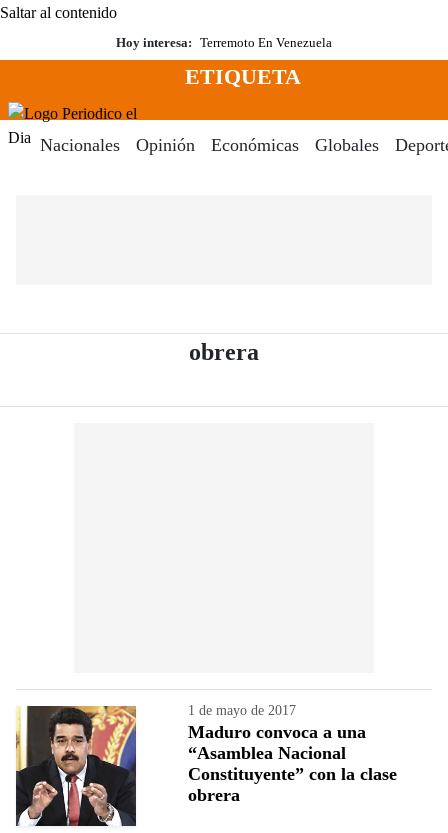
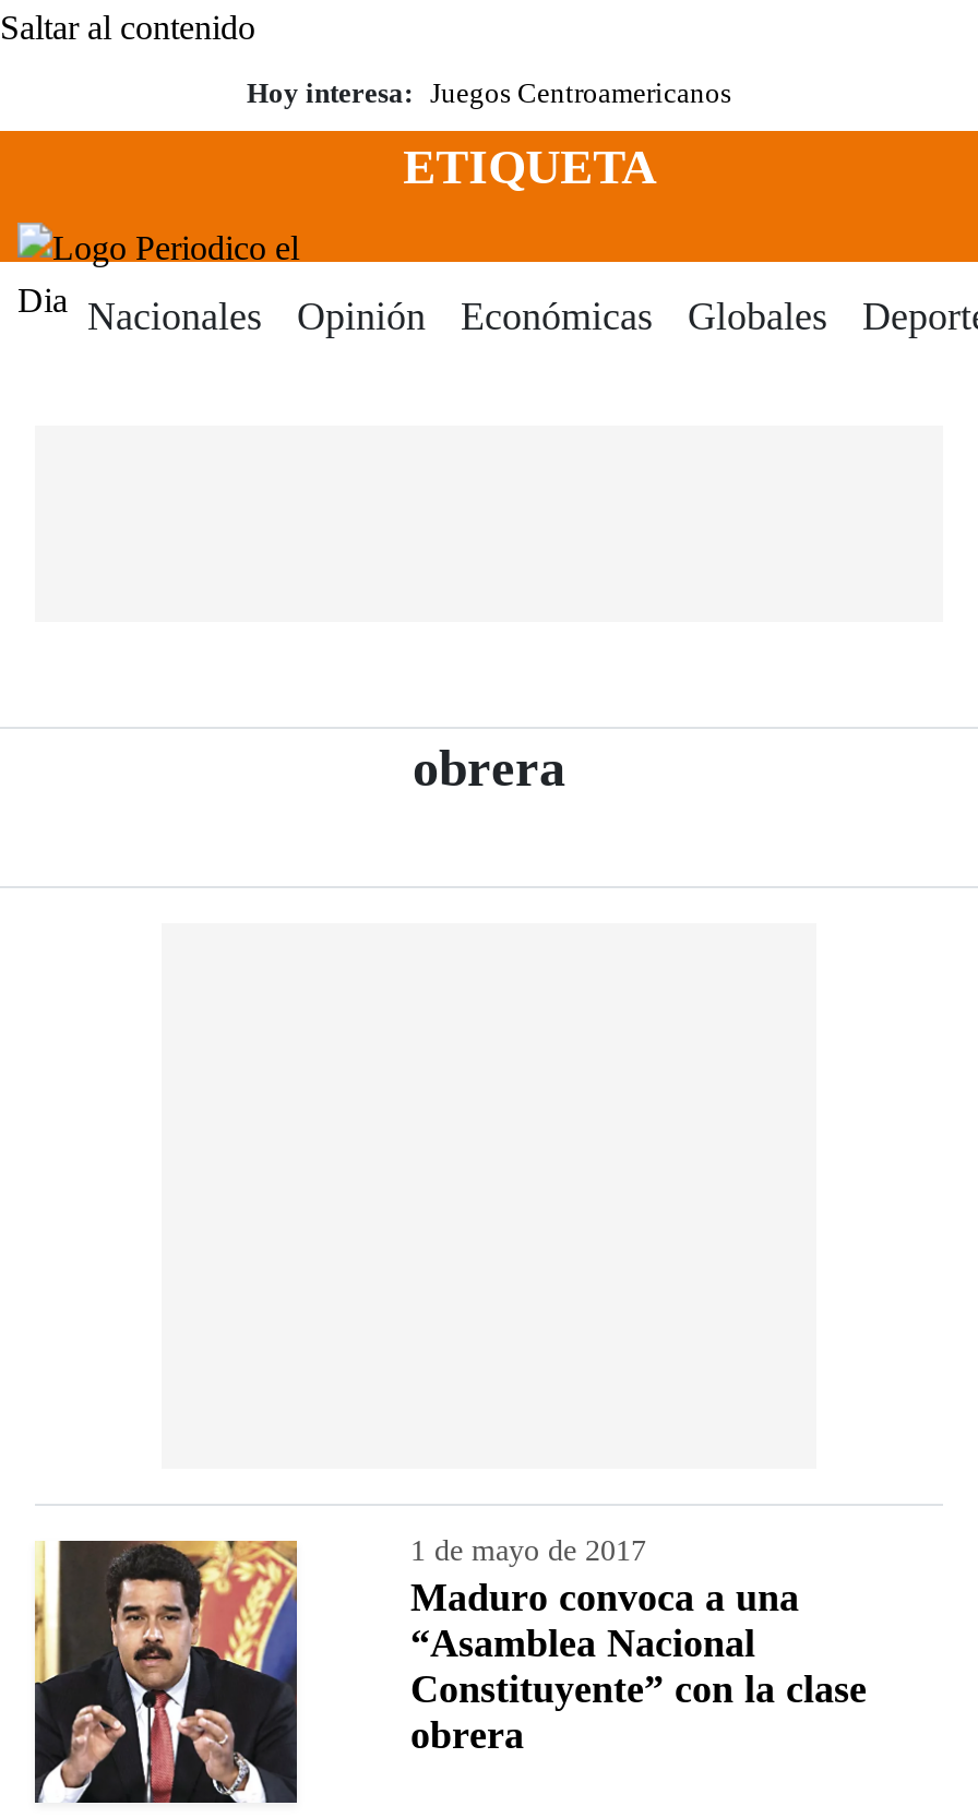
[116,35,332,50] Hoy interesa: Terremoto En Venezuela -> [247,76,731,109] Hoy interesa: Juegos Centroamericanos

